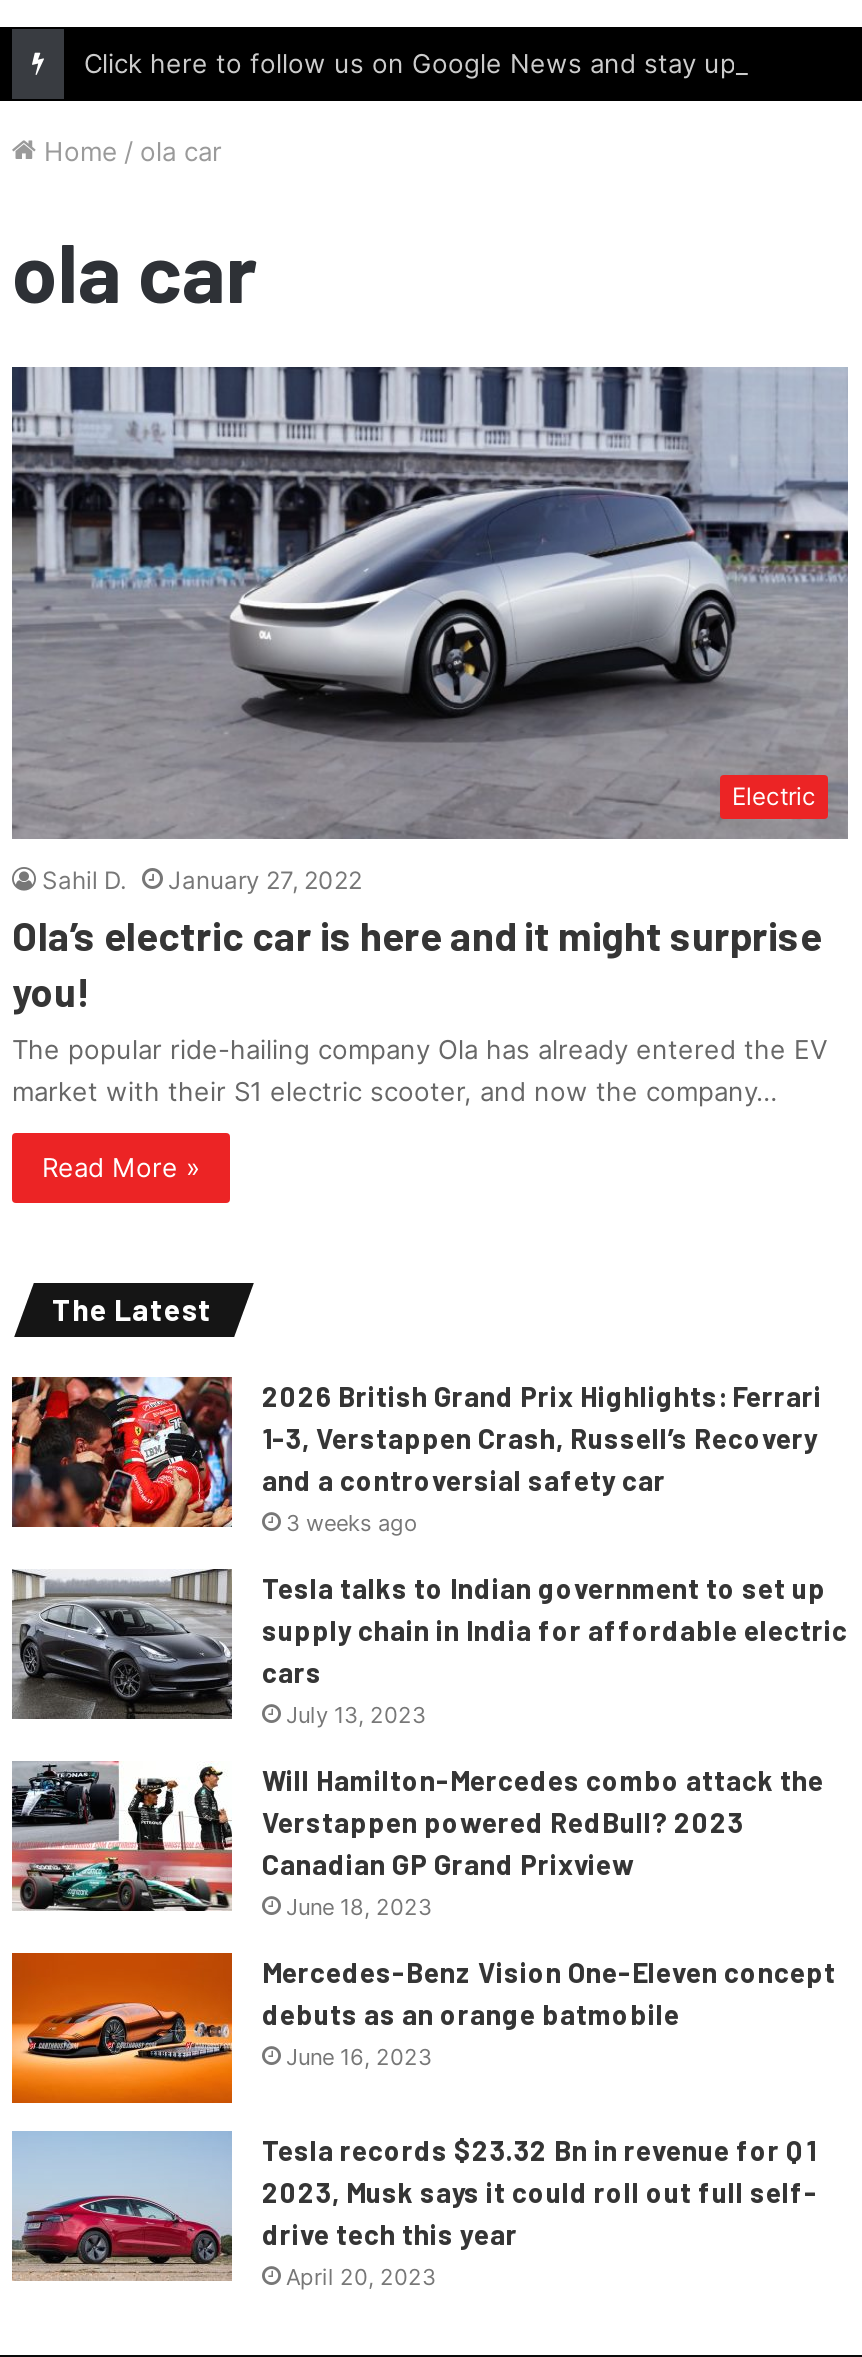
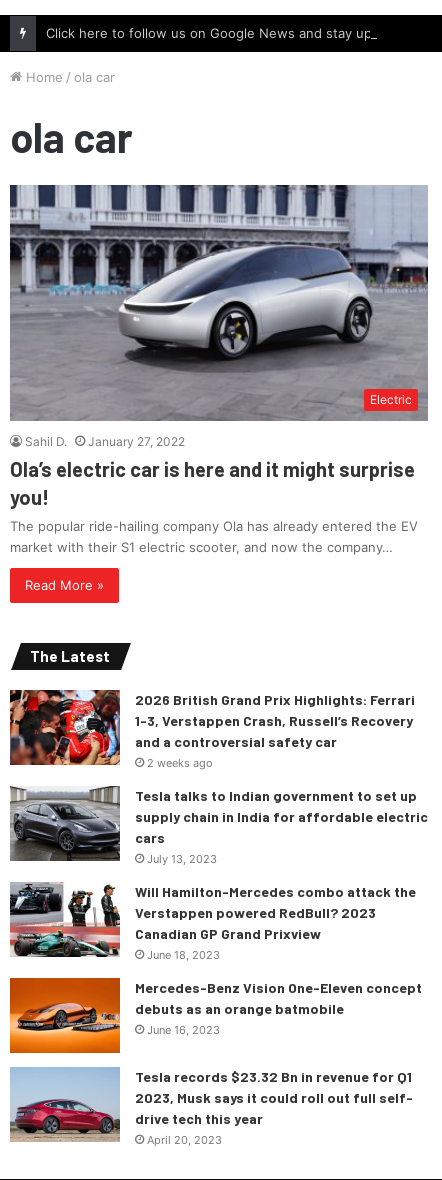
[286,1508,418,1536] 3 weeks ago -> [147,756,213,770] 2 weeks ago

